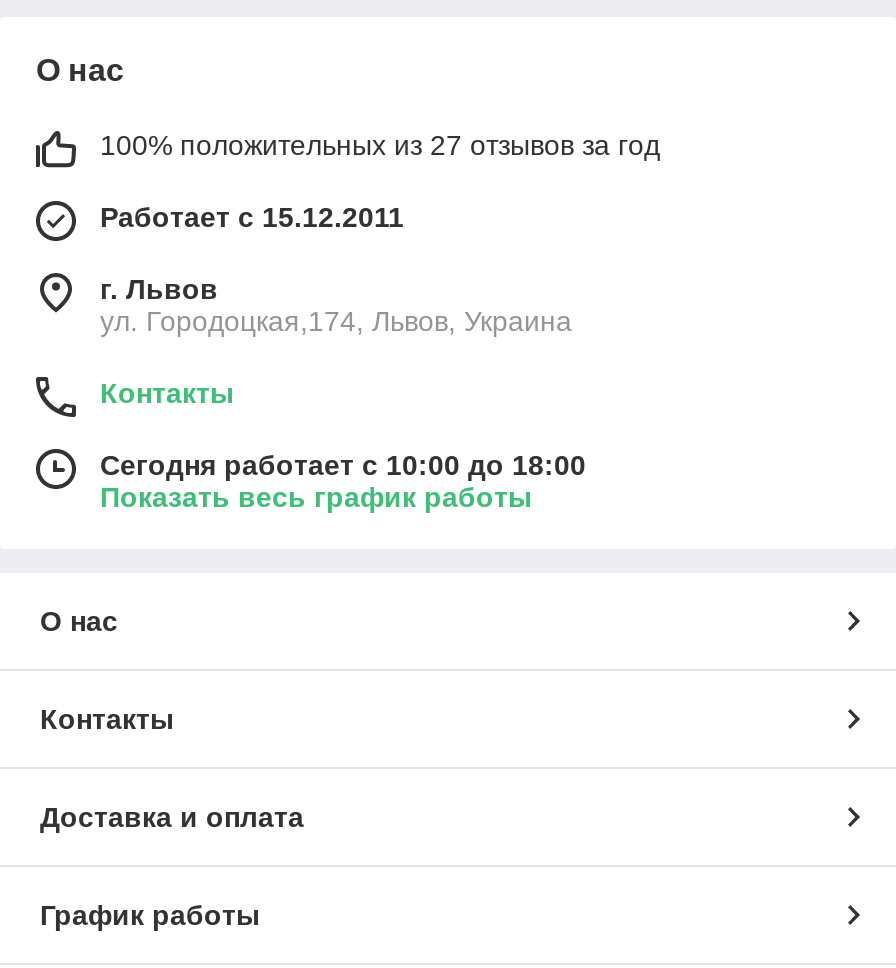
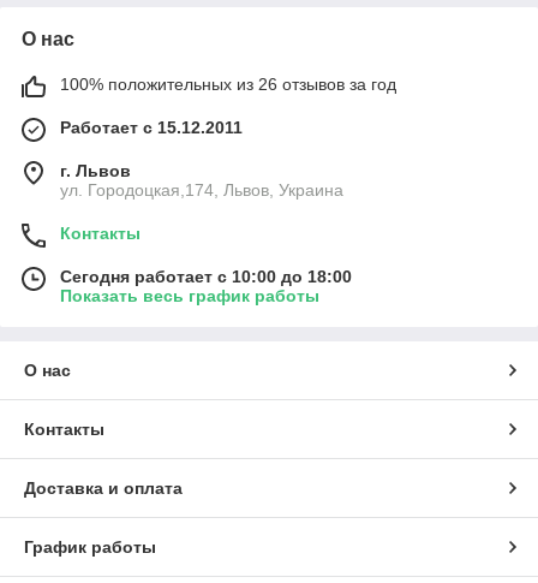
[100,130,660,162] 100% положительных из 27 отзывов за год -> [60,75,396,94] 100% положительных из 26 отзывов за год

